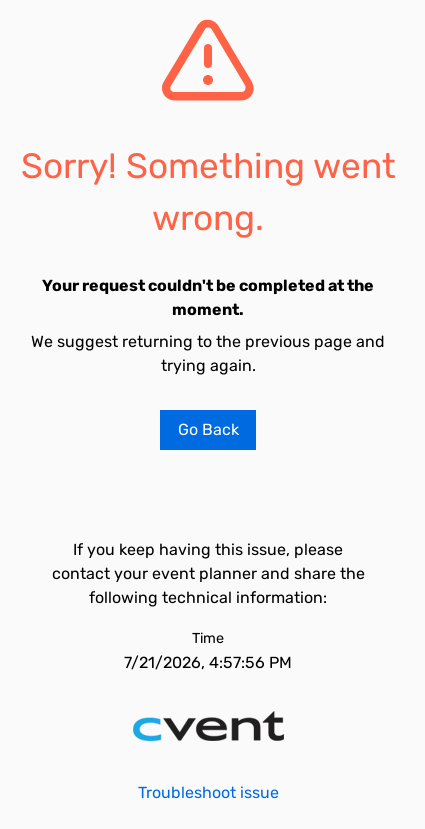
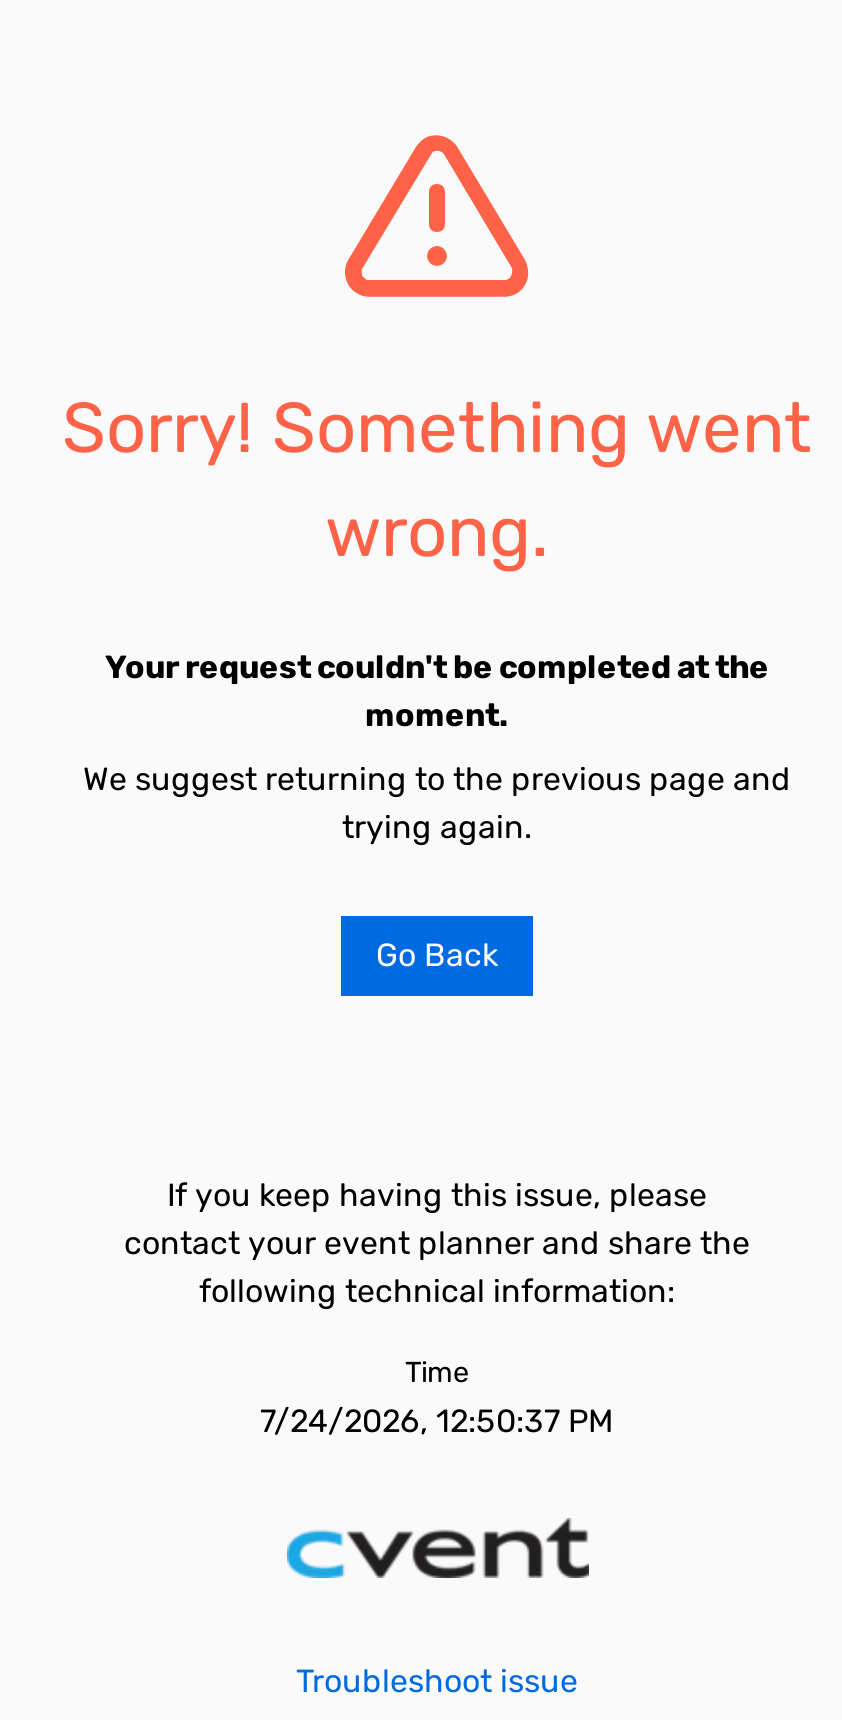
[124,653,292,672] 7/21/2026, 4:57:56 PM -> [260,1402,614,1440] 7/24/2026, 12:50:37 PM

